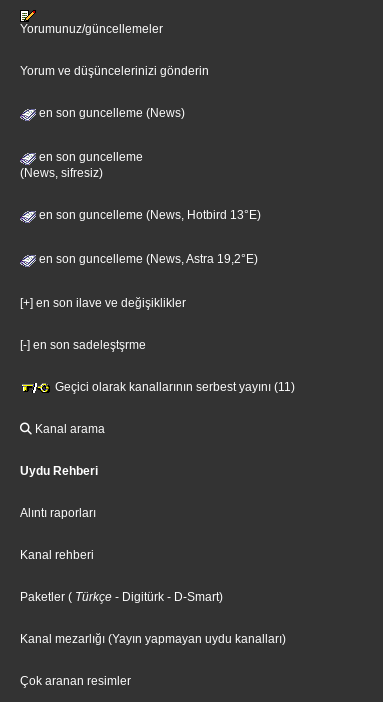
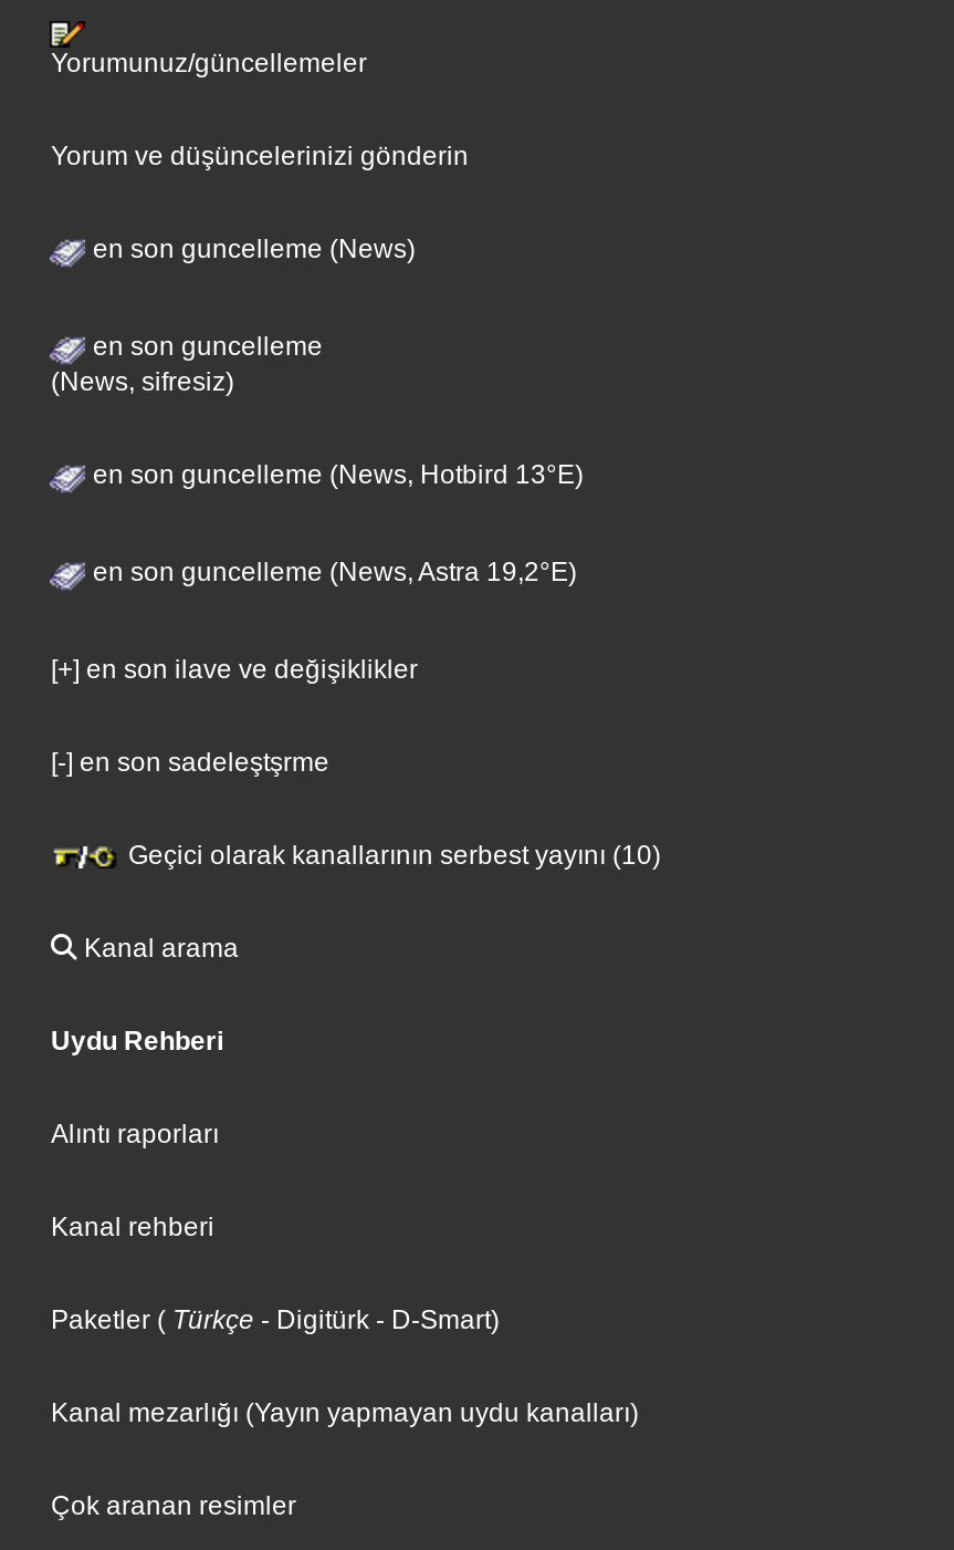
[52,380,295,394] Geçici olarak kanallarının serbest yayını (11) -> [121,839,661,870] Geçici olarak kanallarının serbest yayını (10)

